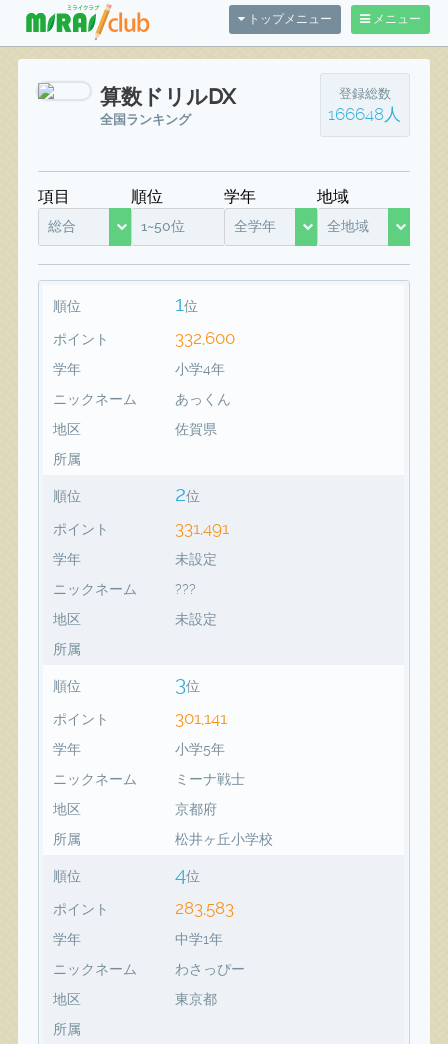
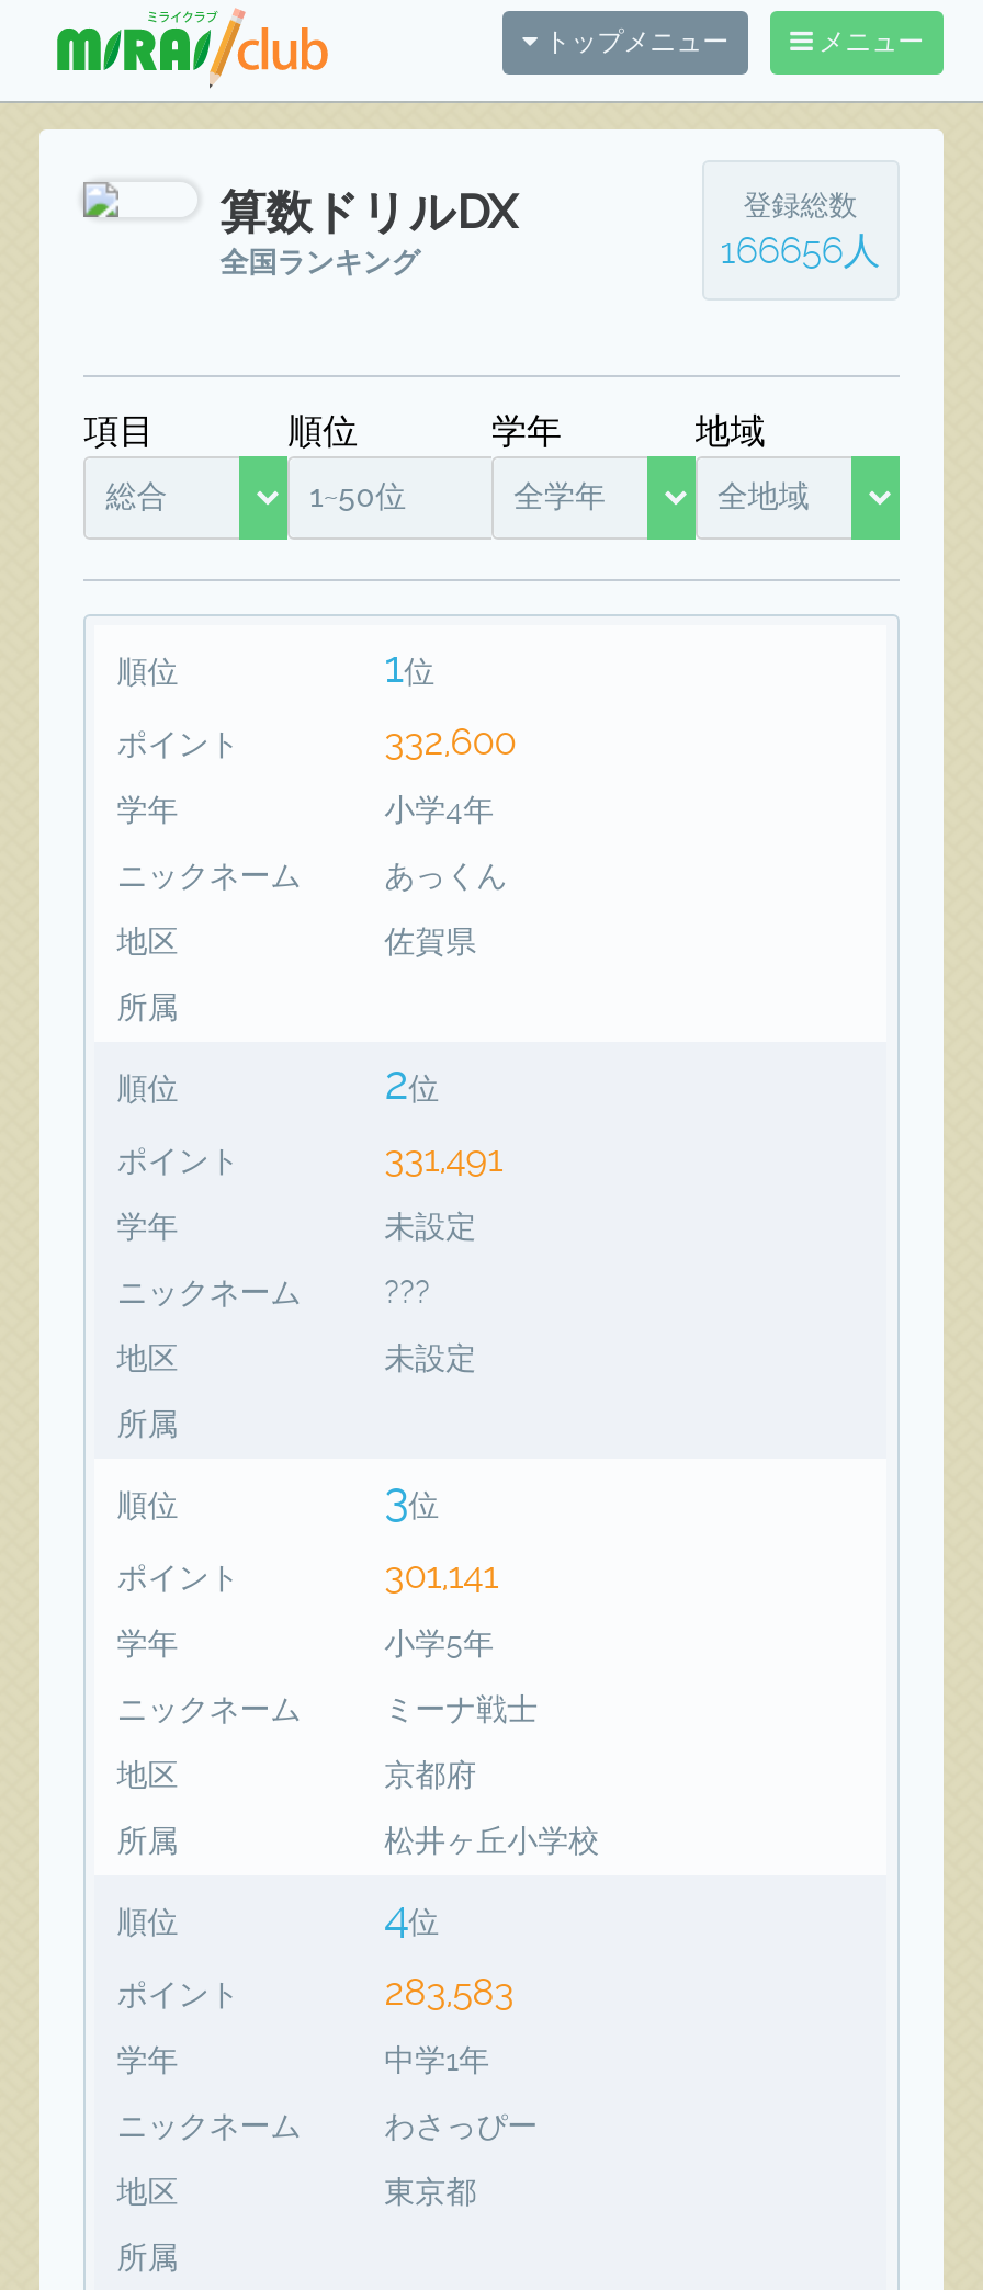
[328,104,401,124] 166648人 -> [720,227,881,271] 166656人

